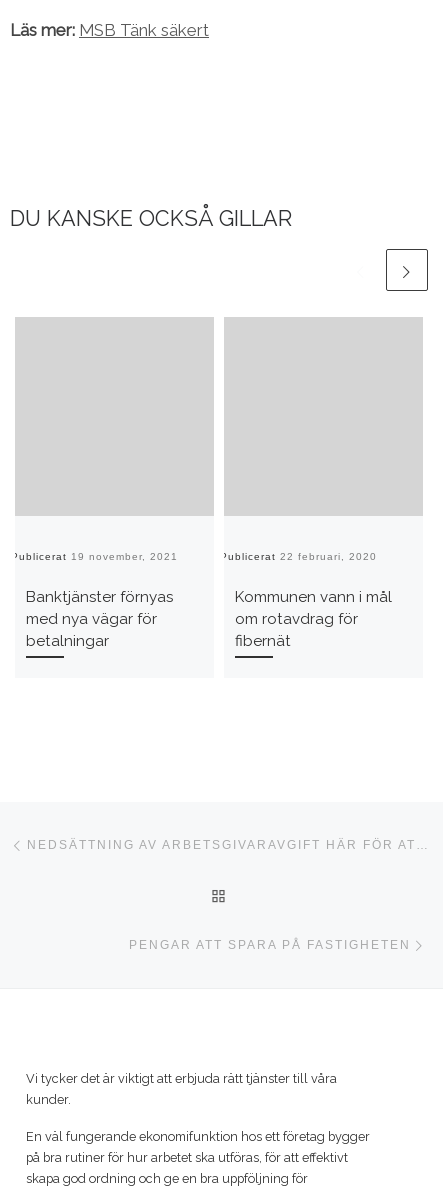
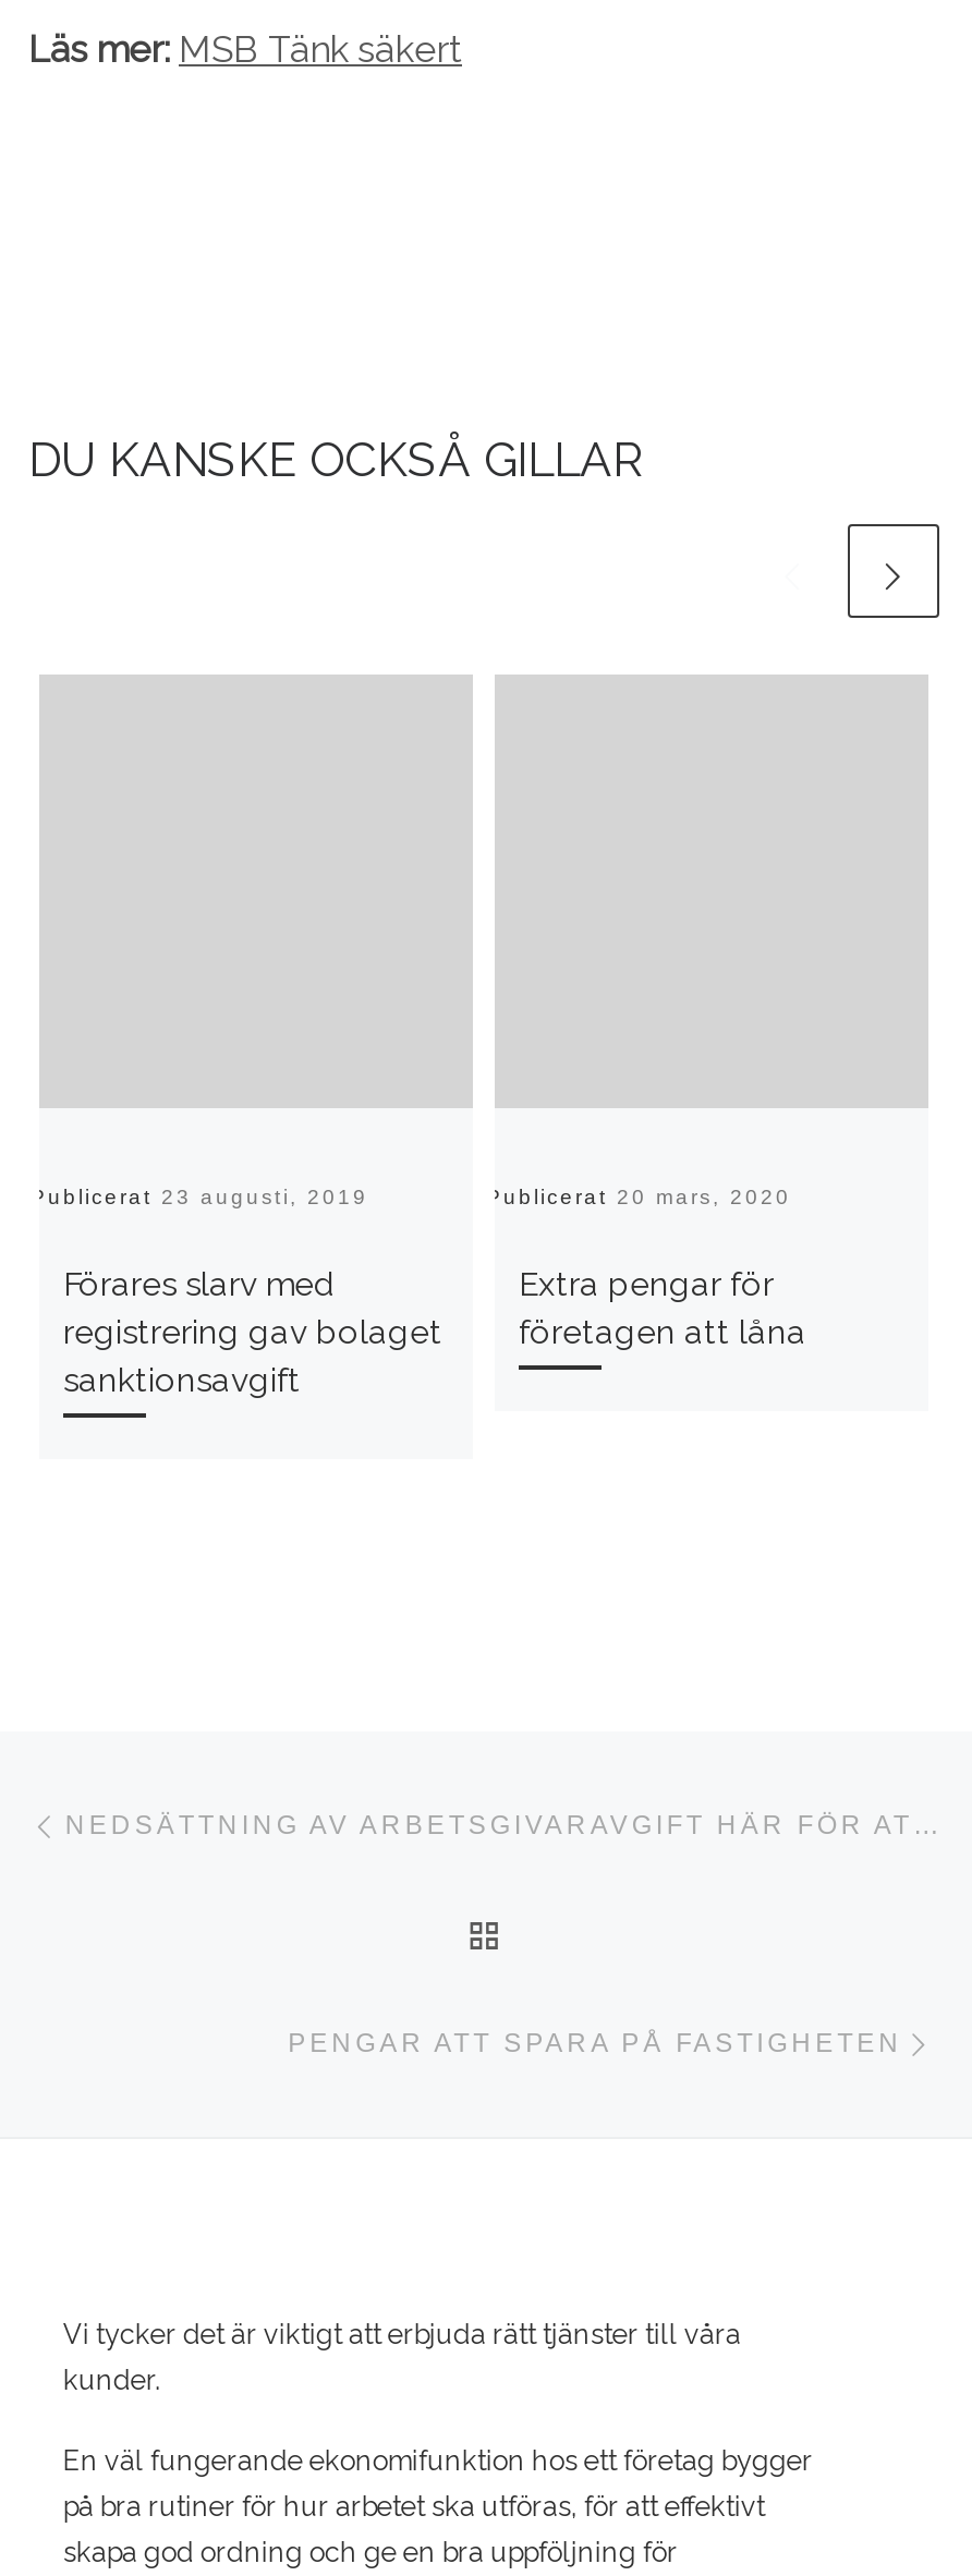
[11,551,178,562] Publicerat 19 november, 2021 -> [31,1184,368,1208] Publicerat 23 augusti, 2019
[220,551,377,562] Publicerat 22 februari, 2020 -> [486,1184,791,1208] Publicerat 20 mars, 2020
[26,588,173,650] Banktjänster förnyas | med nya vägar för | betalningar -> [63,1265,442,1400] Förares slarv med | registrering gav bolaget | sanktionsavgift
[235,588,392,650] Kommunen vann i mål | om rotavdrag för | fibernät -> [519,1265,806,1352] Extra pengar för | företagen att låna

